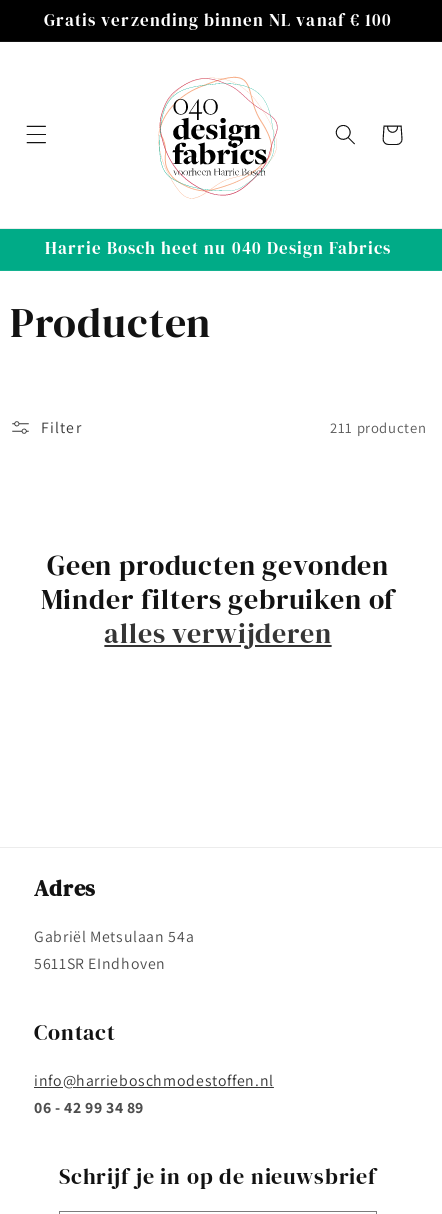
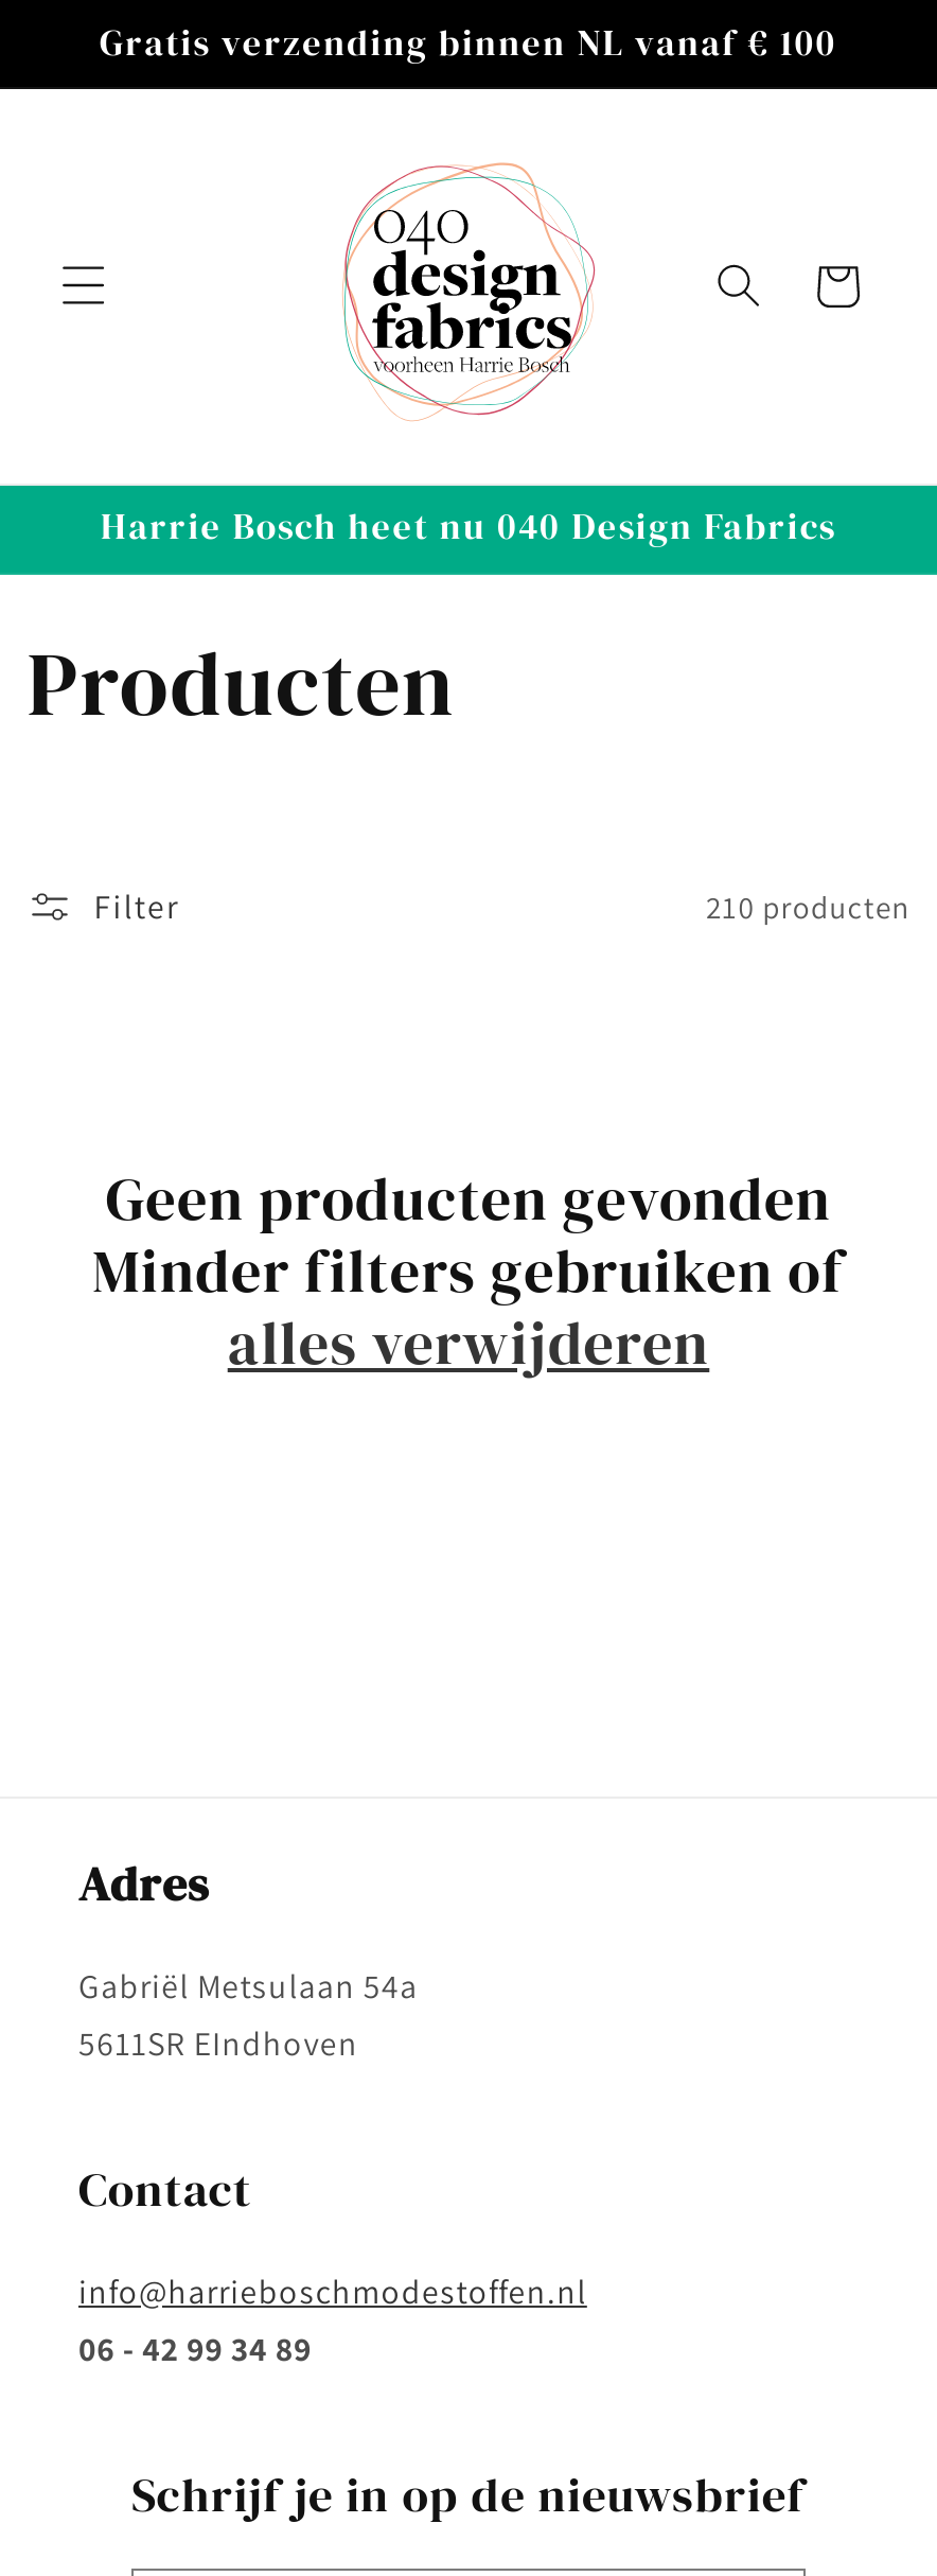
[330,418,426,437] 211 producten -> [706,887,910,927] 210 producten

